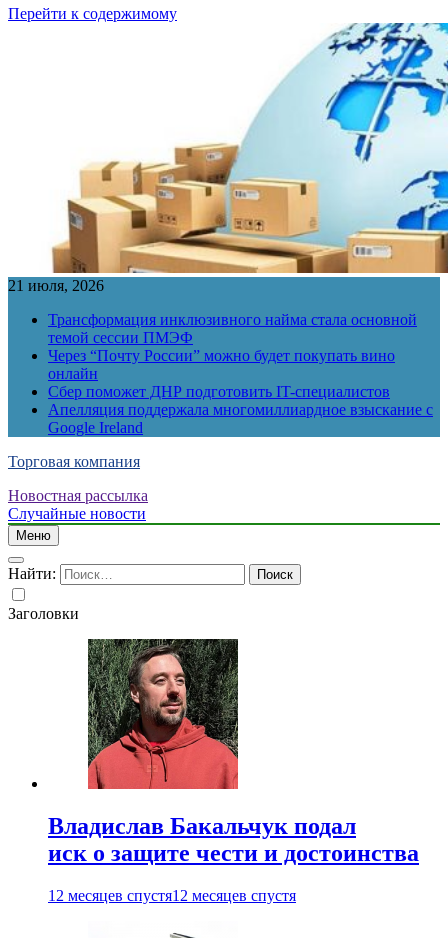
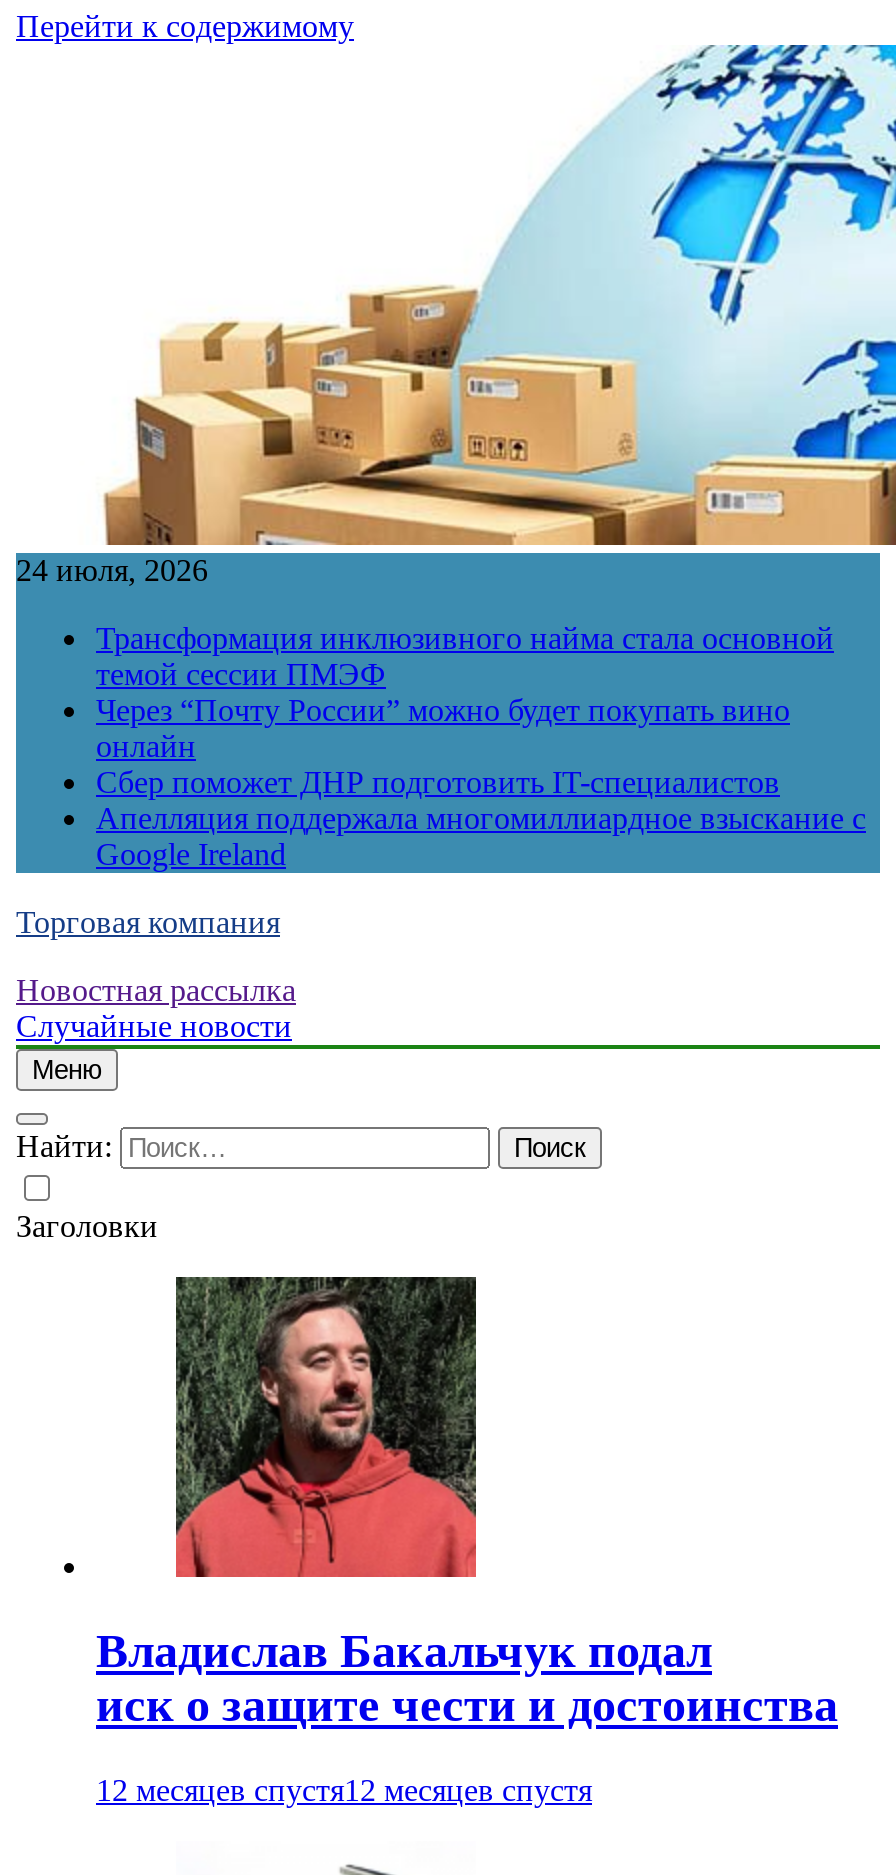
[8,277,104,294] 21 июля, 2026 -> [16,553,208,587] 24 июля, 2026

